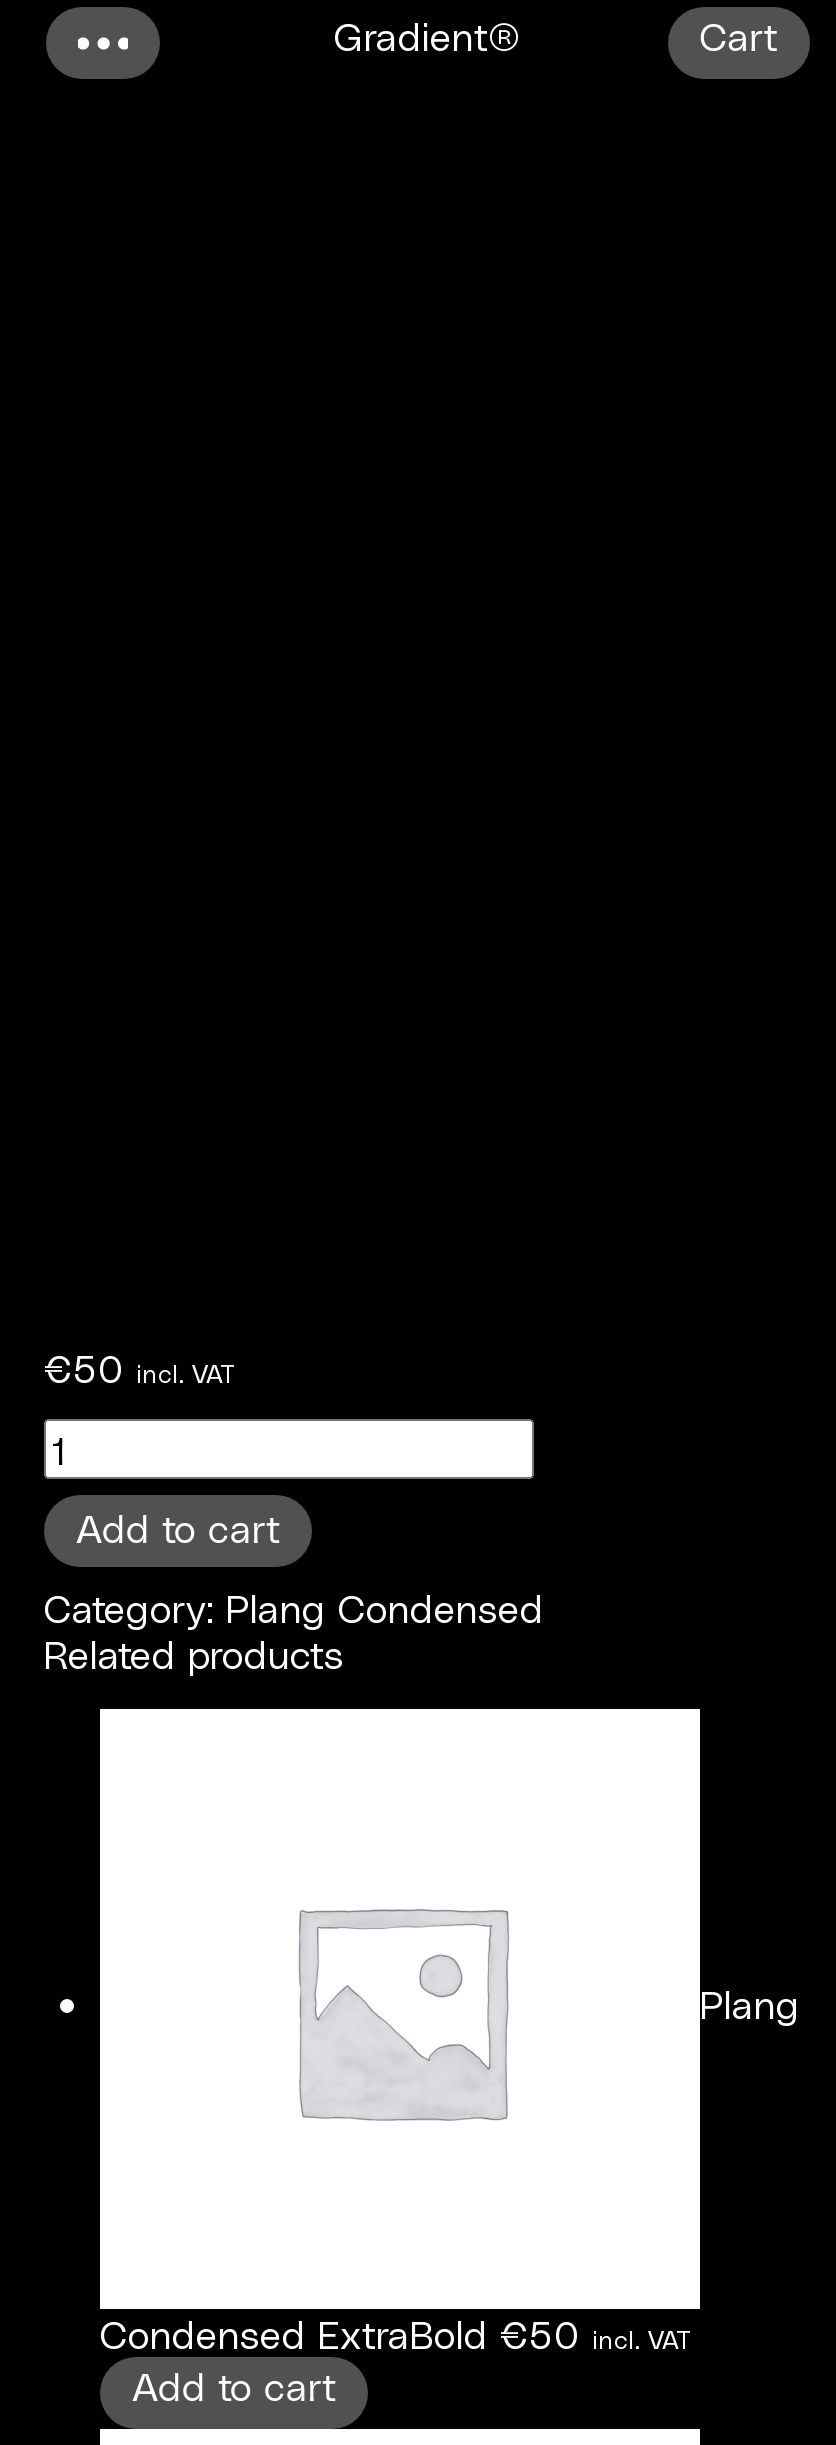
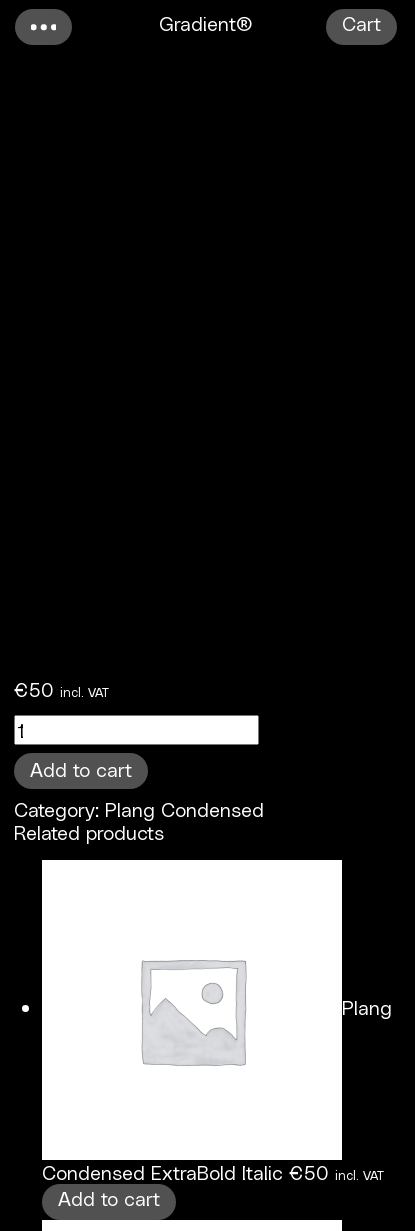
[100,2309,690,2357] Condensed ExtraBold €50 incl. VAT -> [42,1160,384,1184] Condensed ExtraBold Italic €50 incl. VAT

